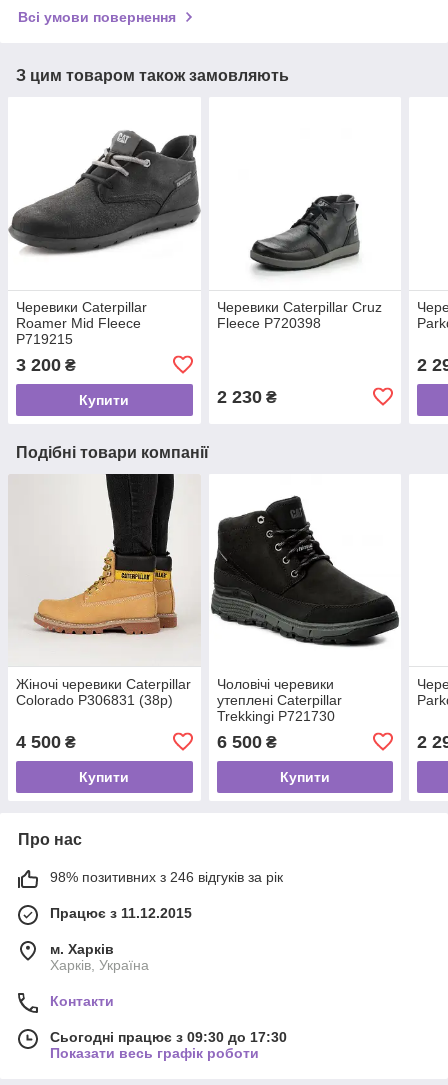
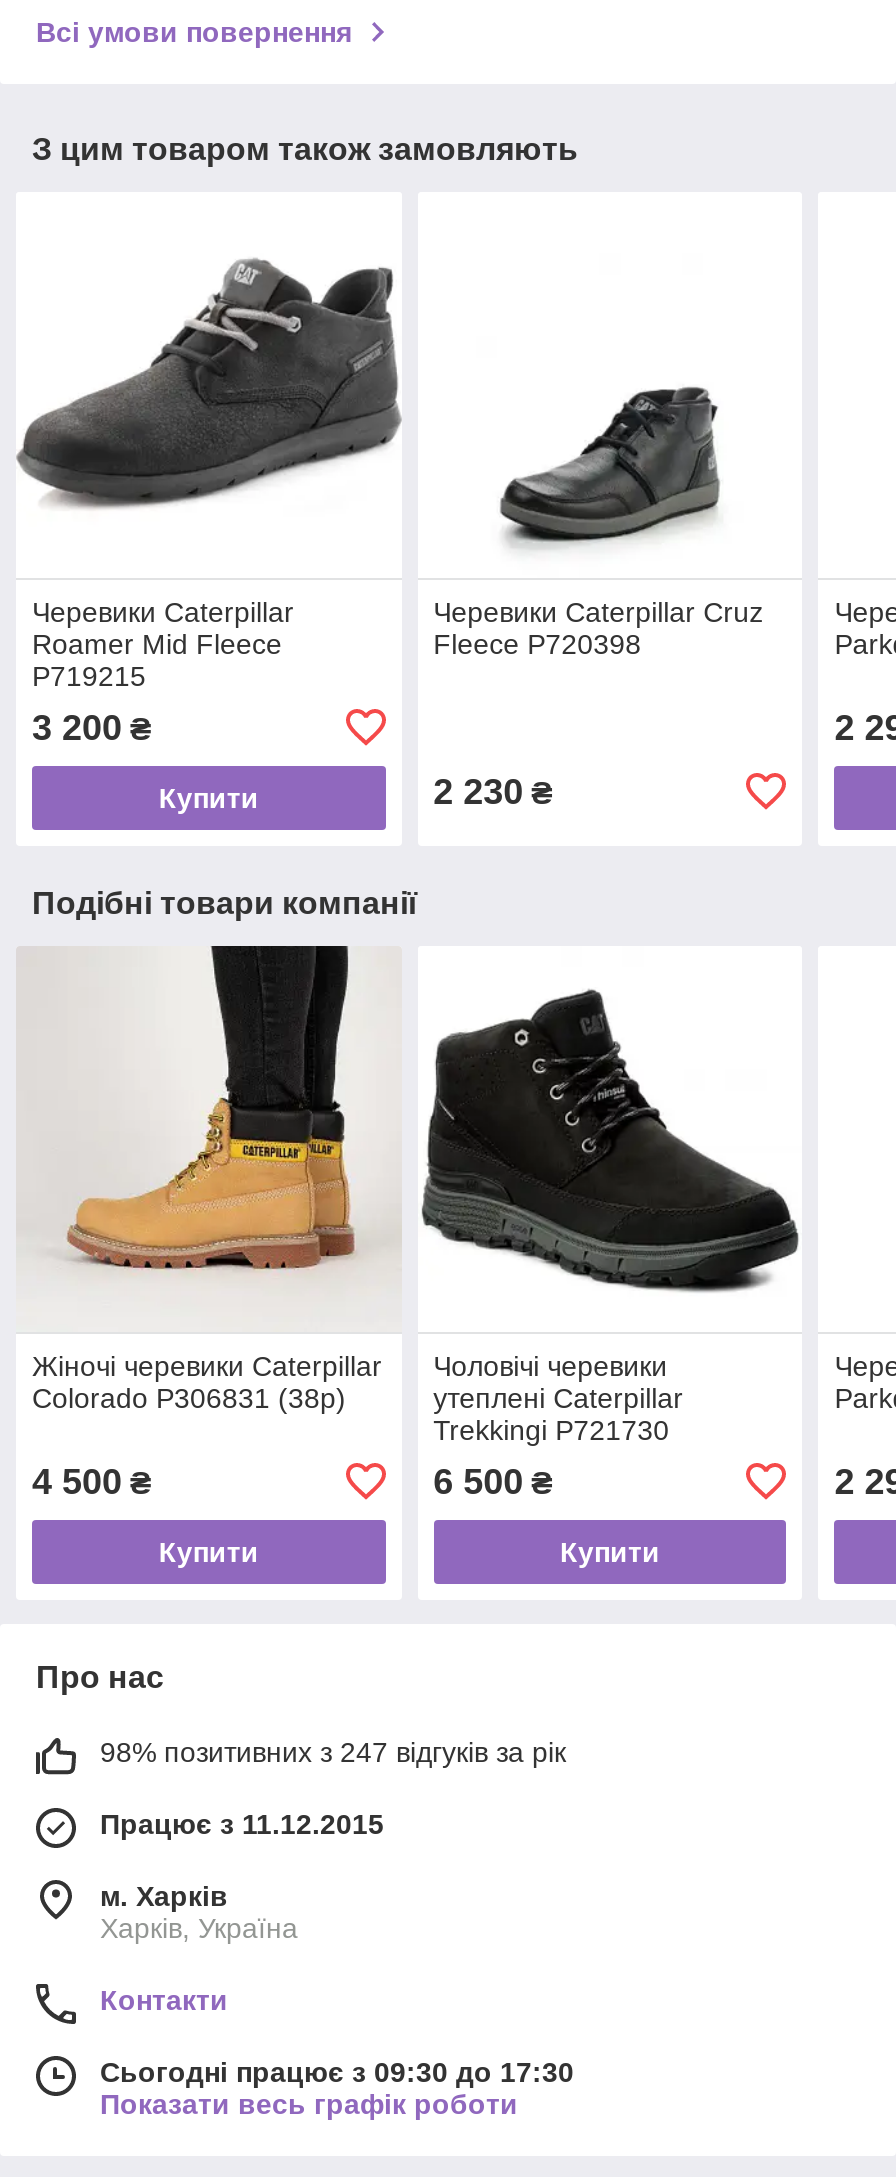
[50,868,283,884] 98% позитивних з 246 відгуків за рік -> [100,1735,566,1767] 98% позитивних з 247 відгуків за рік

